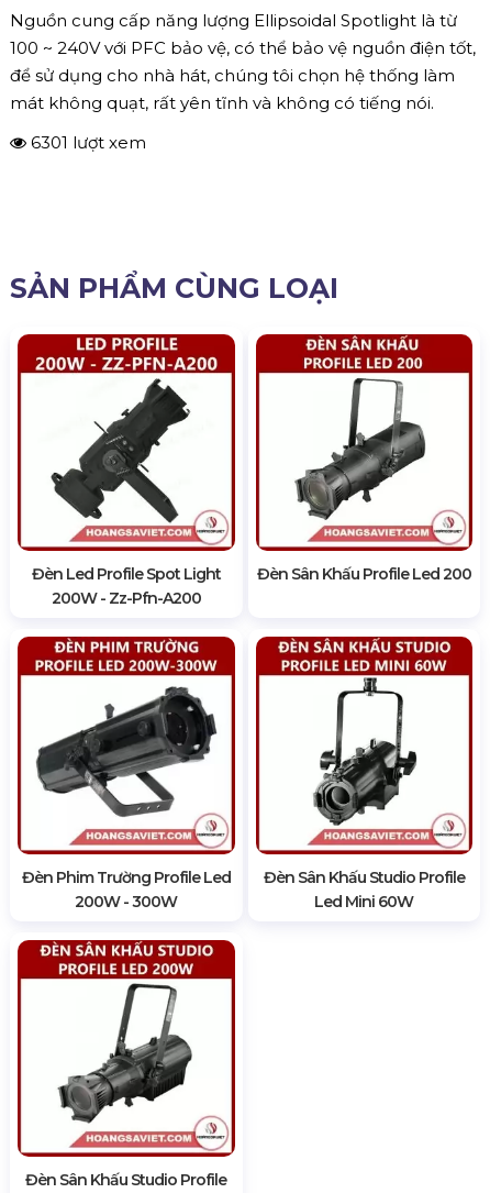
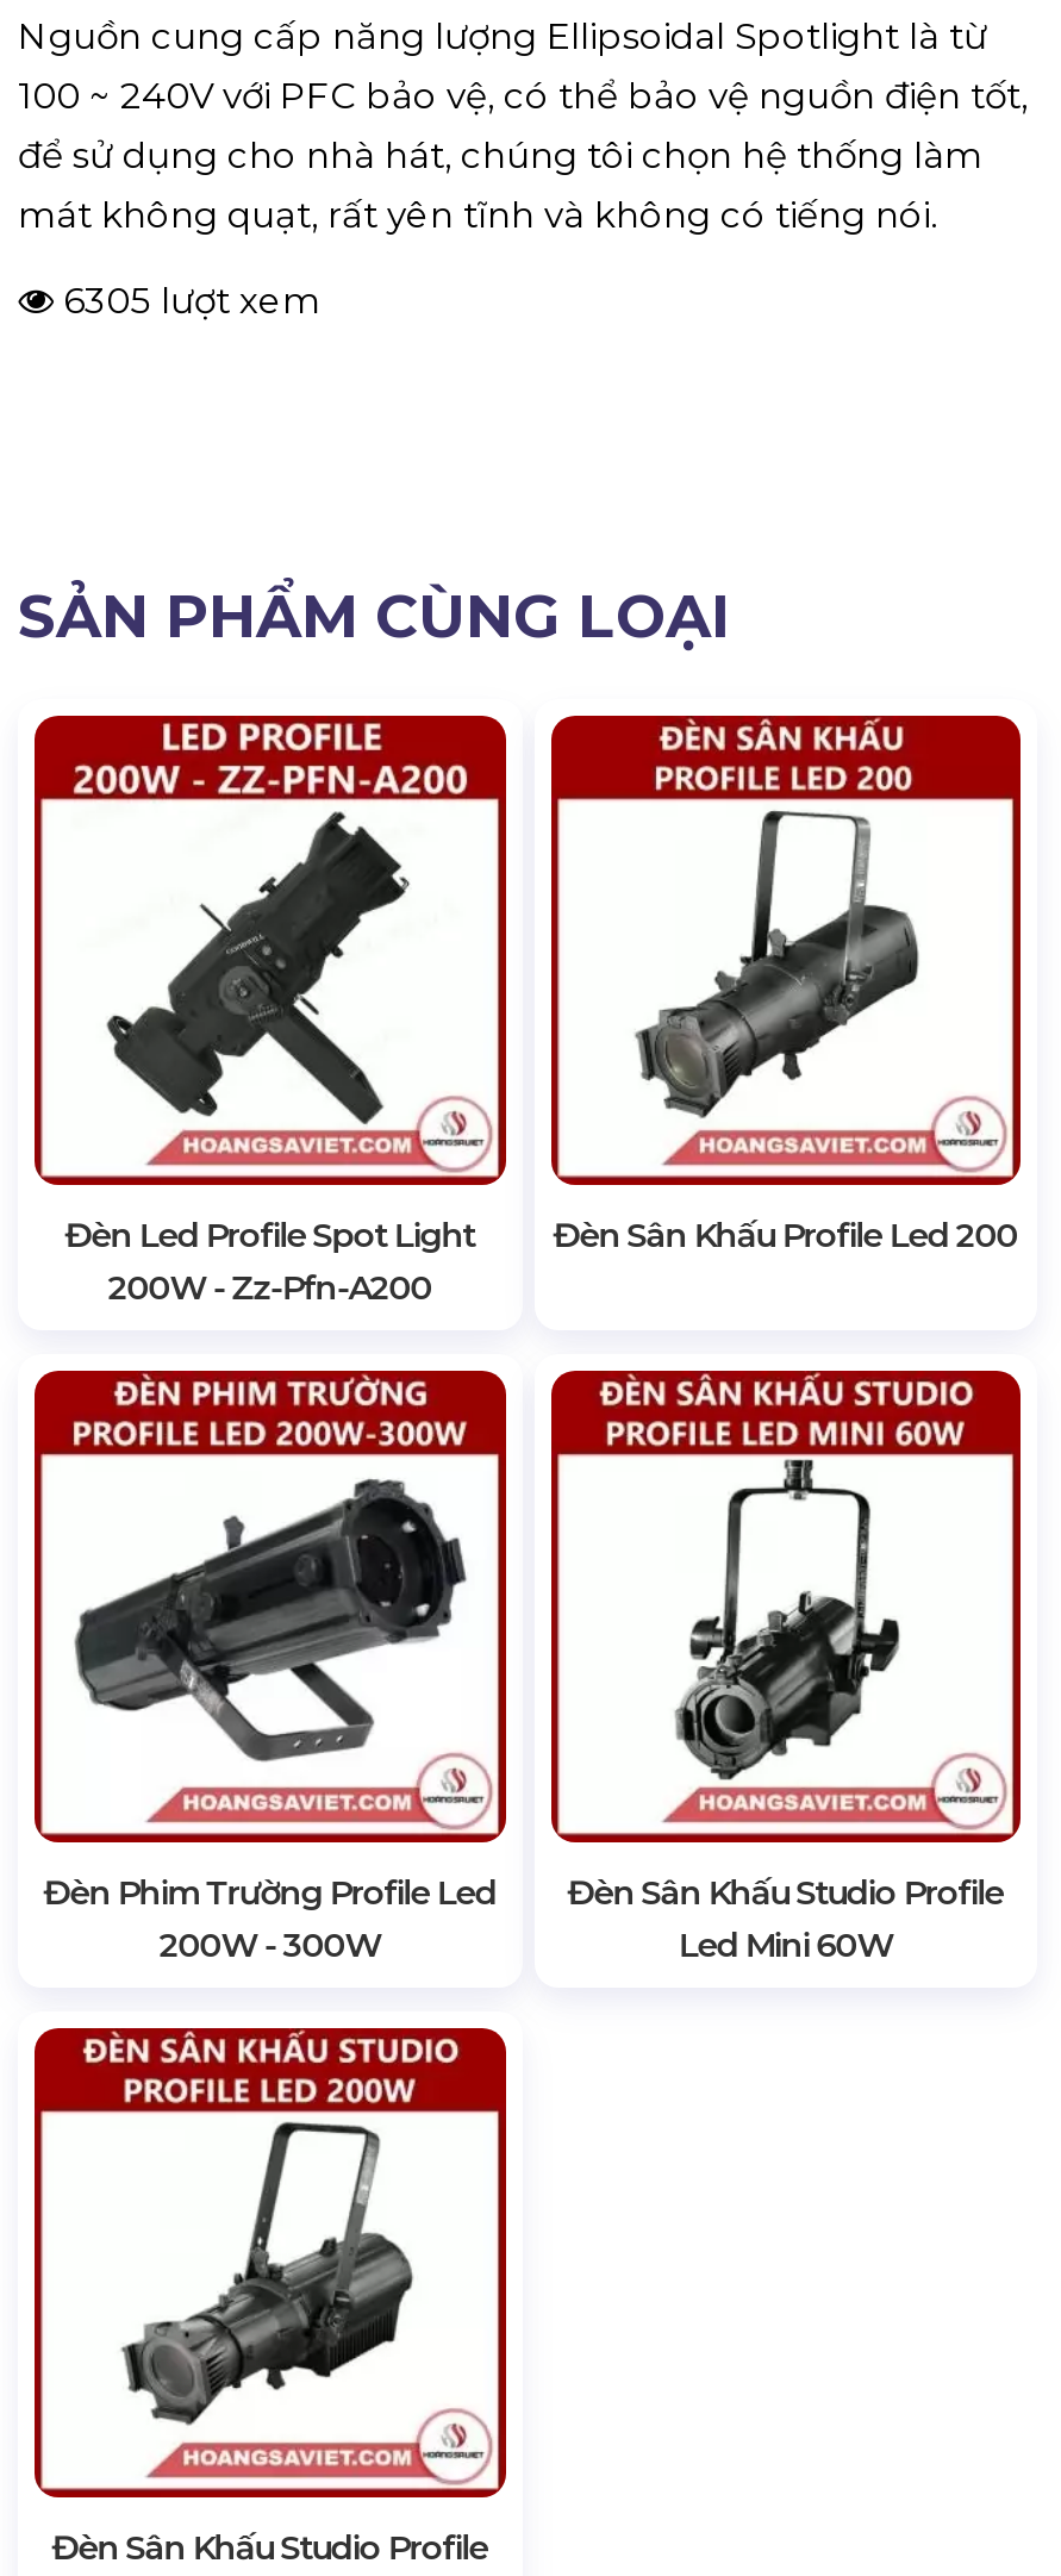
[26,132,146,153] 6301 lượt xem -> [54,277,320,322] 6305 lượt xem

